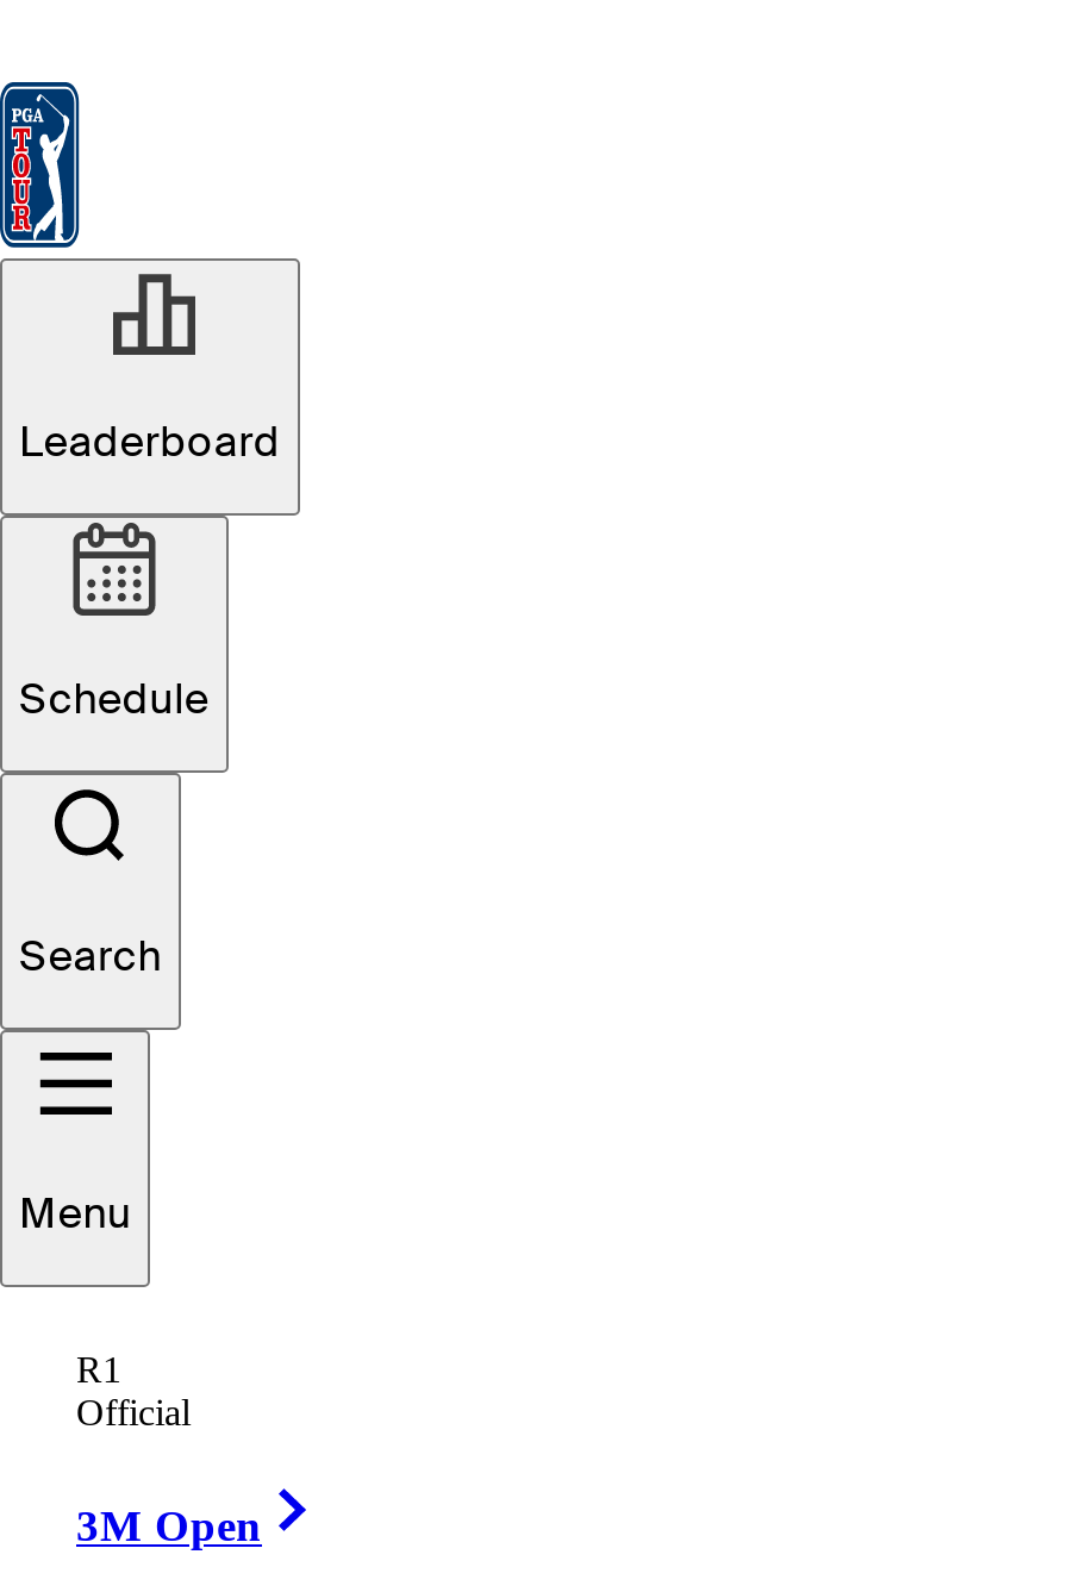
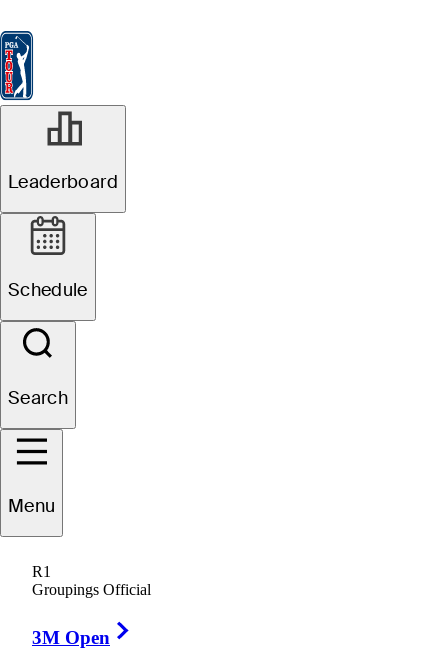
[76,1392,191,1432] Official -> [32,581,151,598] Groupings Official

